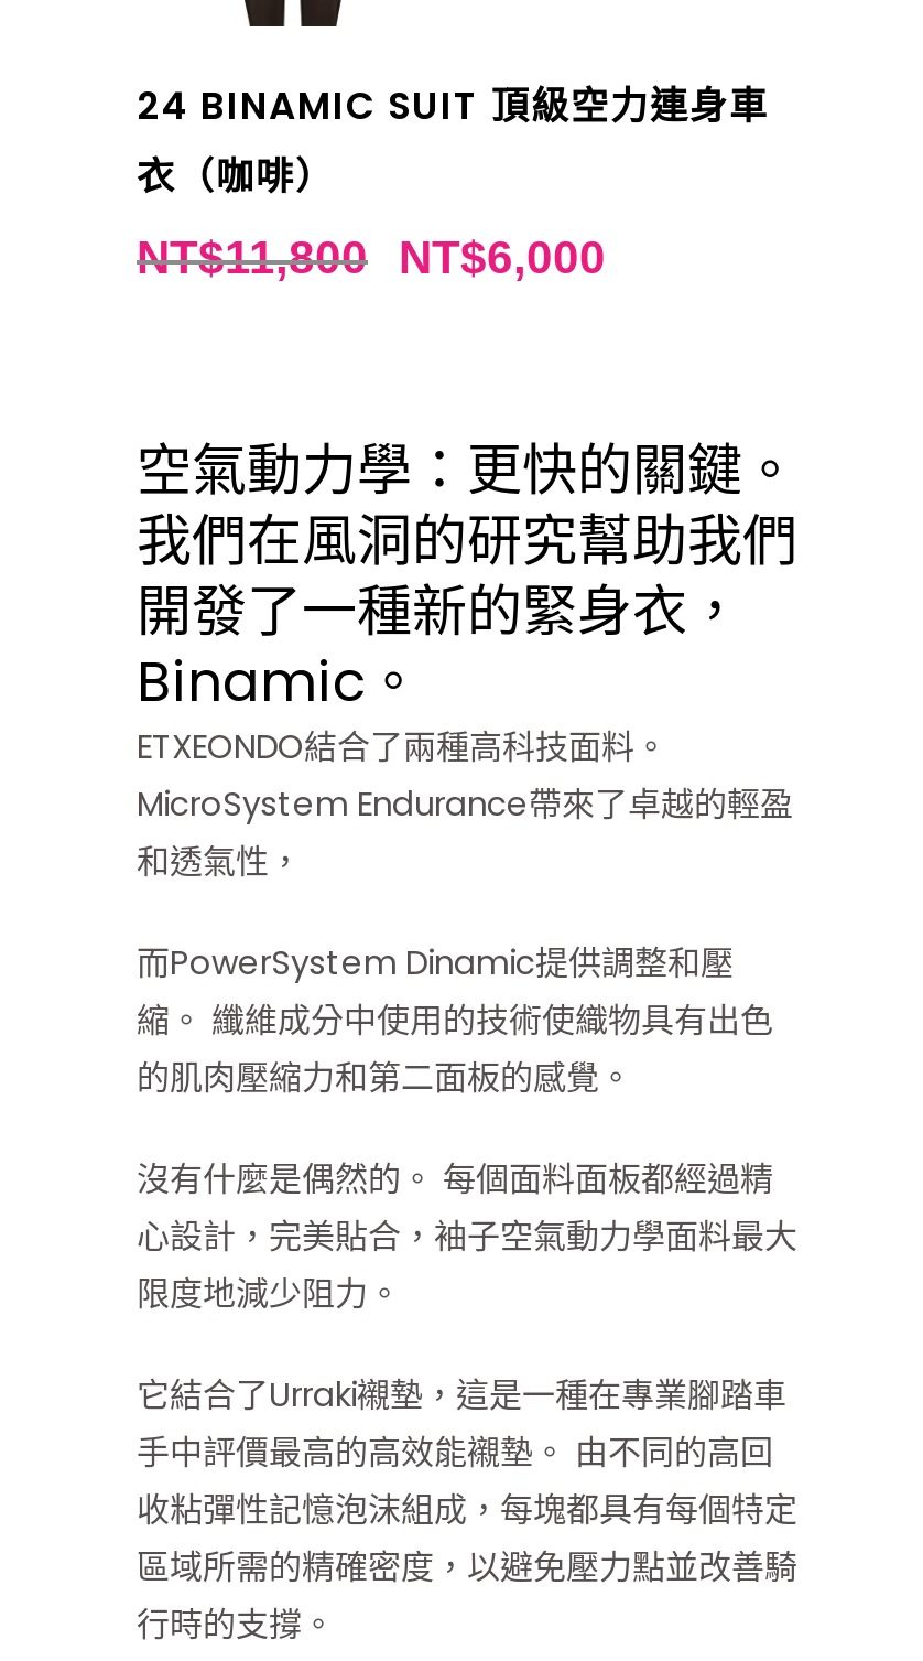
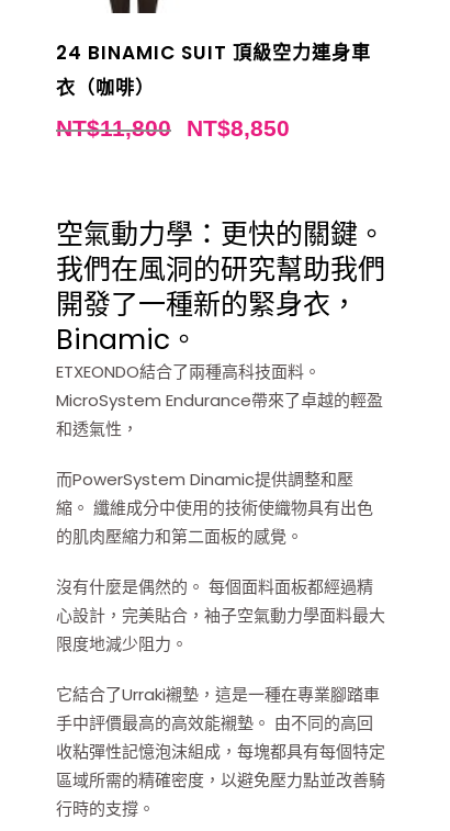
[137,231,606,281] NT$11,800 NT$6,000 -> [56,115,290,140] NT$11,800 NT$8,850

